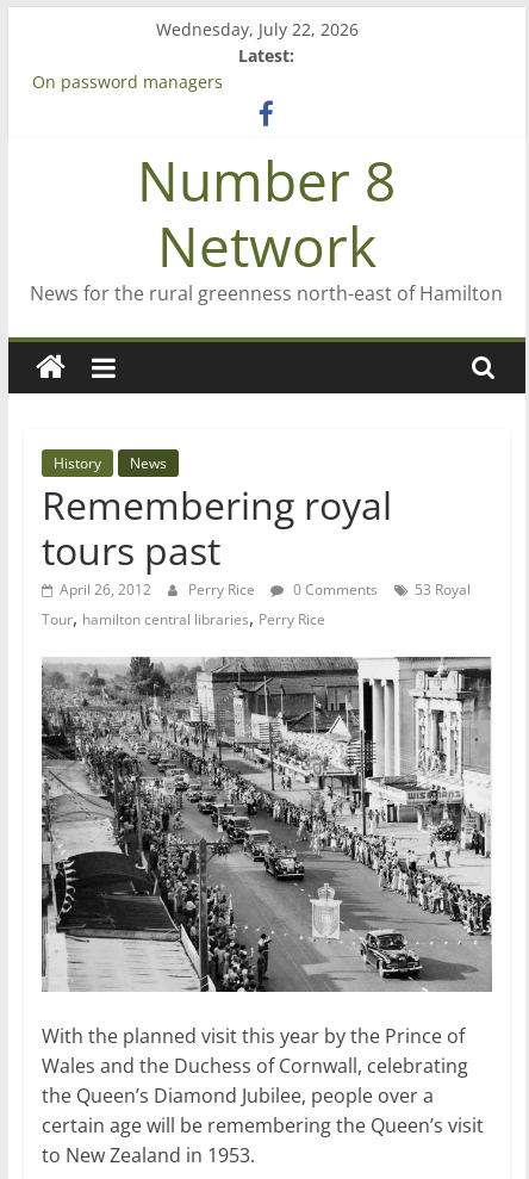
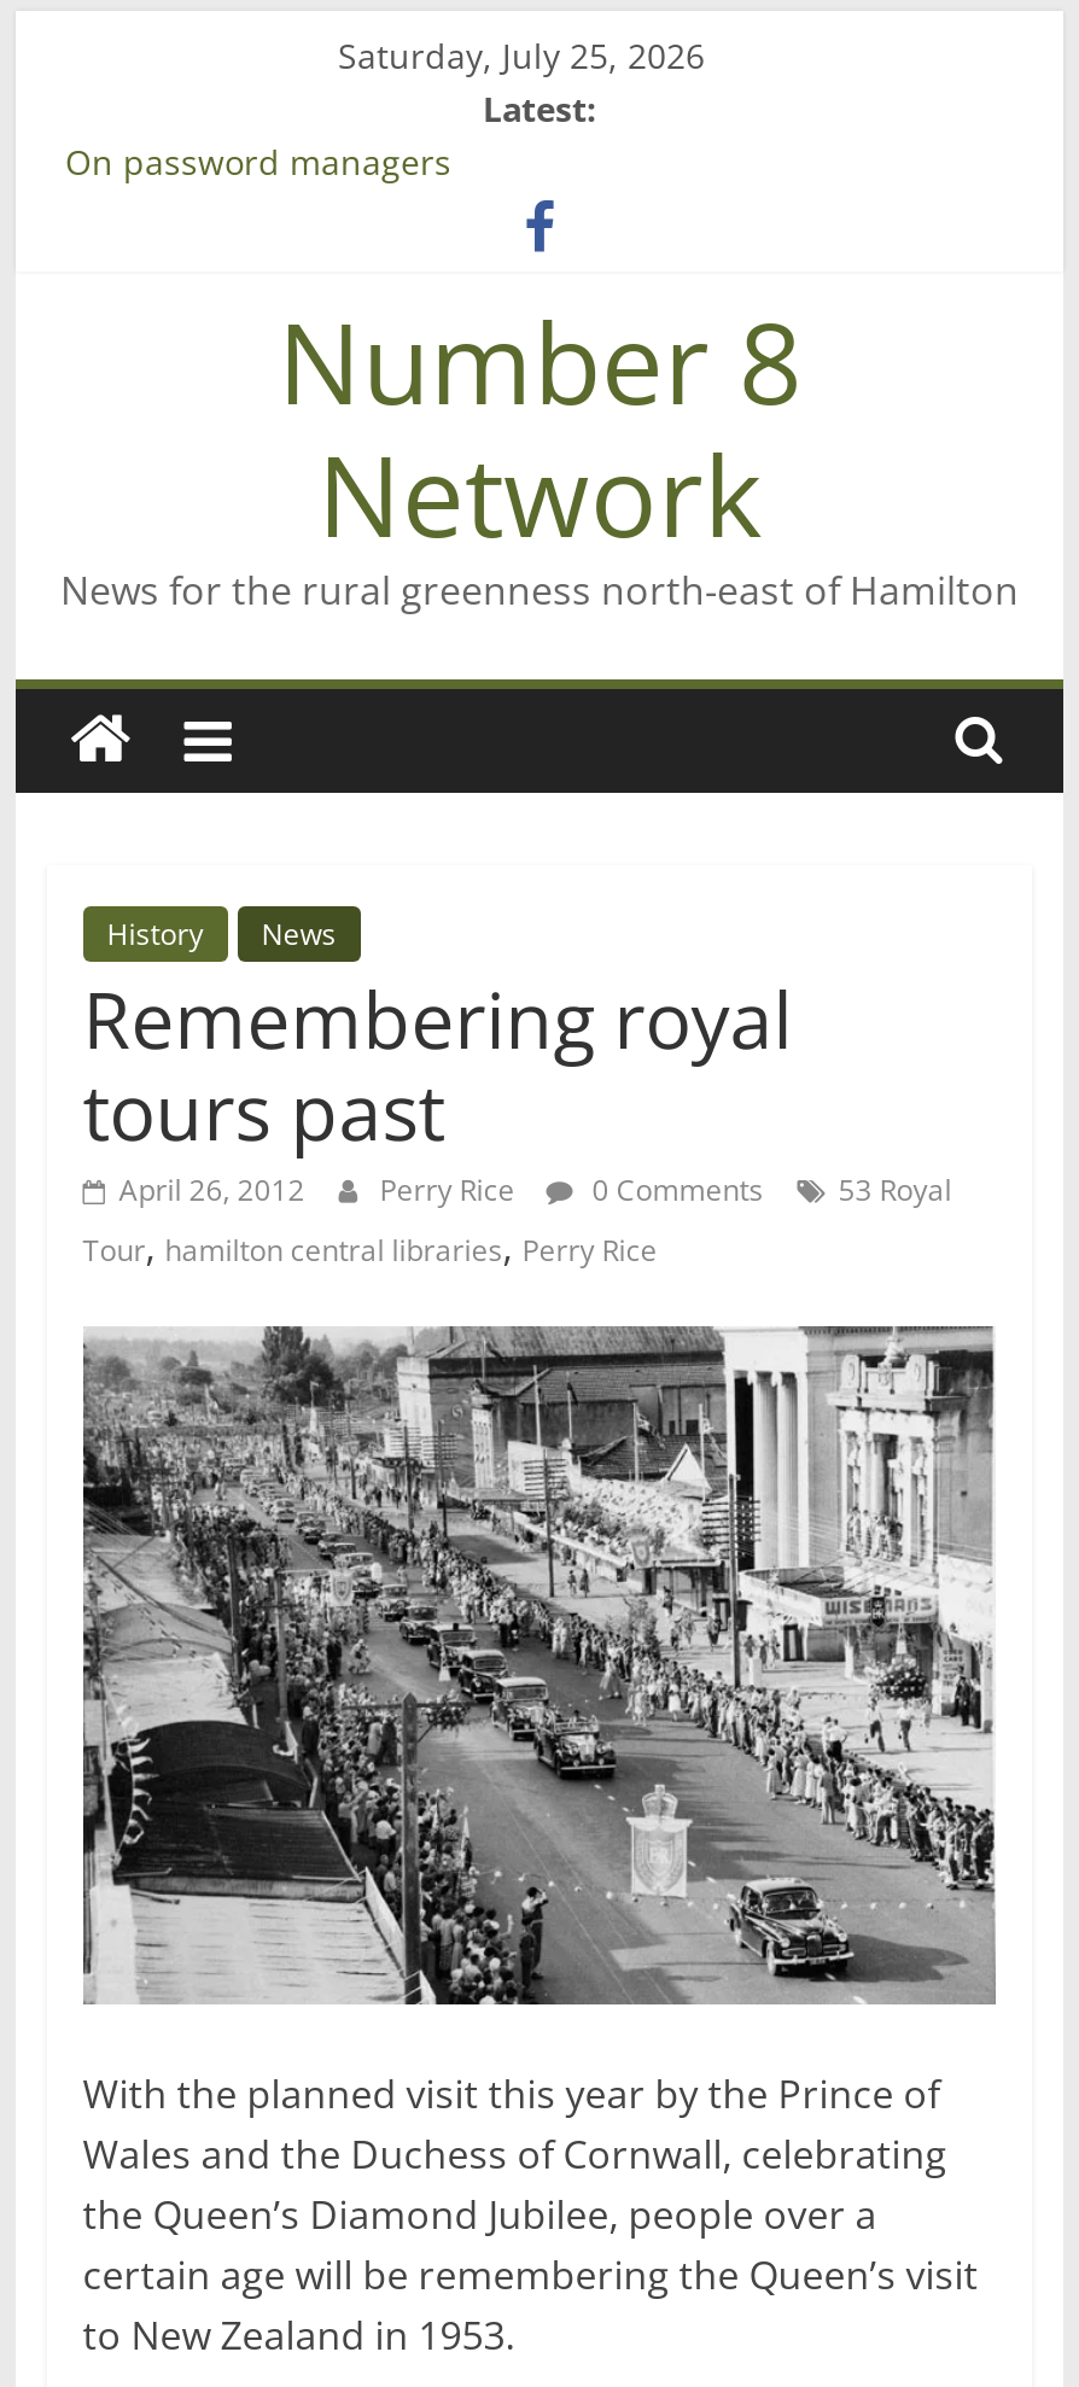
[157,18,359,41] Wednesday, July 22, 2026 -> [338,33,705,78] Saturday, July 25, 2026

